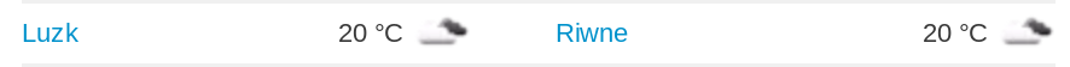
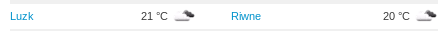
[338,17,411,45] 20 °C -> [141,9,171,21] 21 °C

